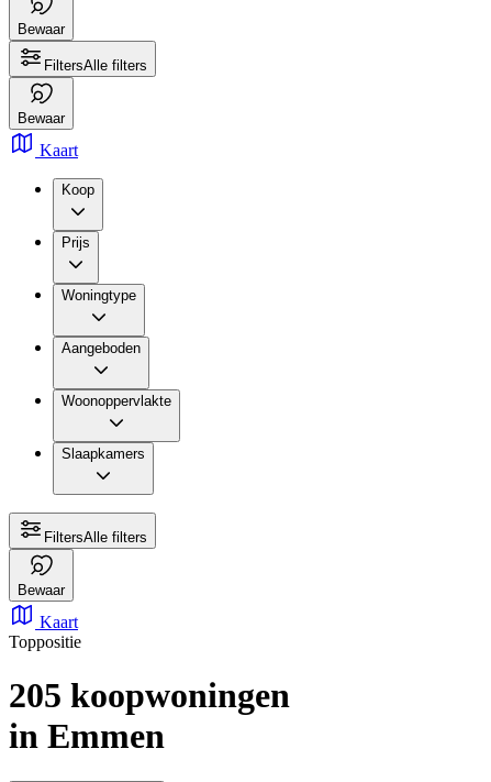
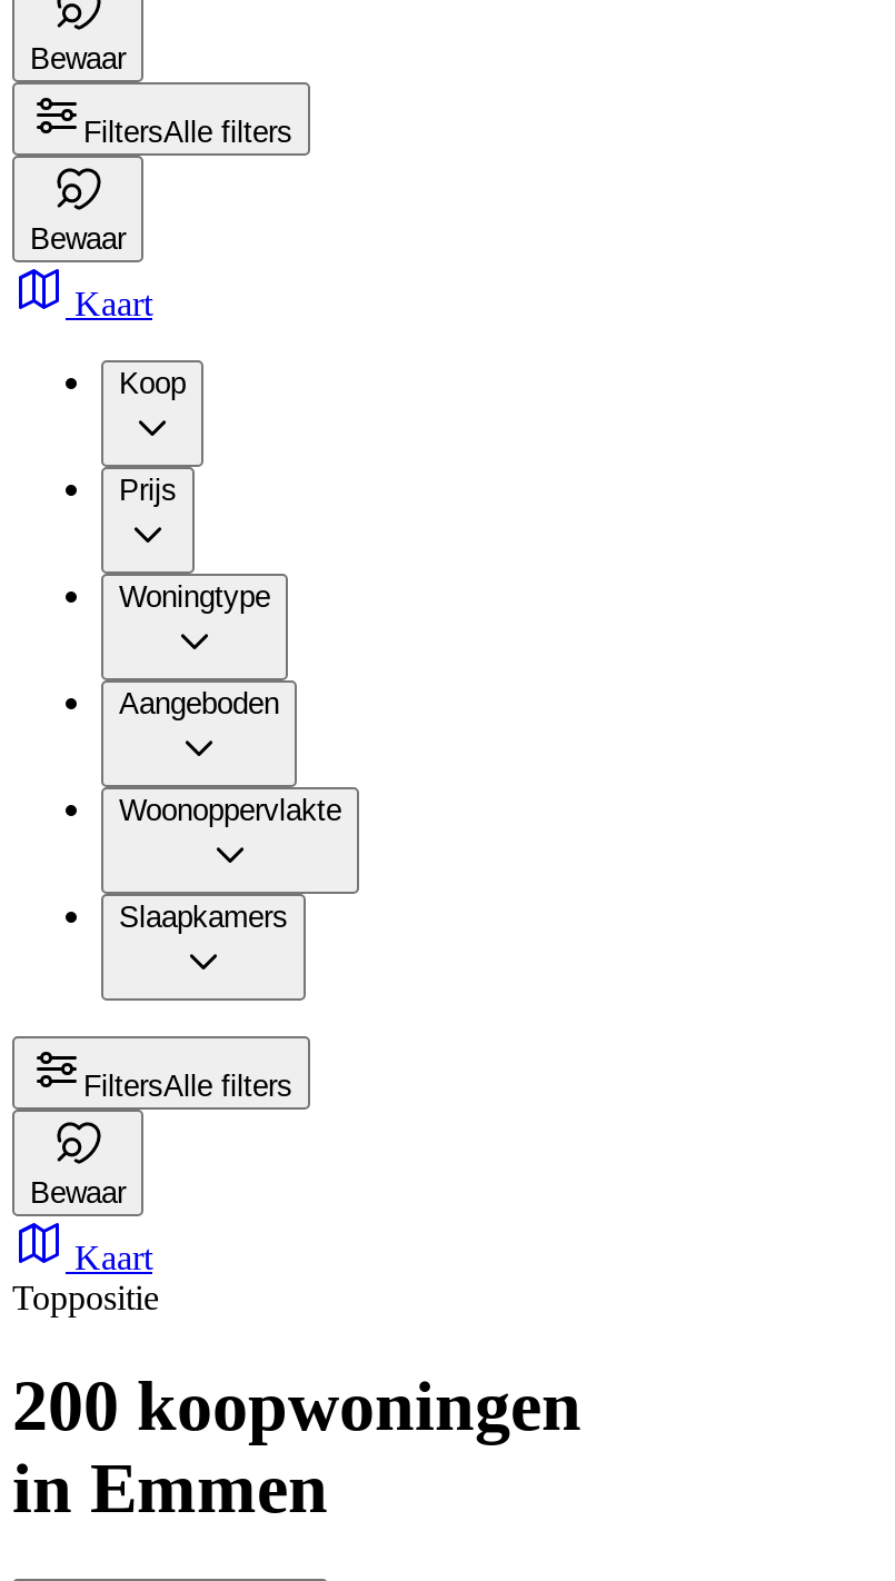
[9,676,290,715] 205 koopwoningen -> [12,1366,581,1446] 200 koopwoningen

